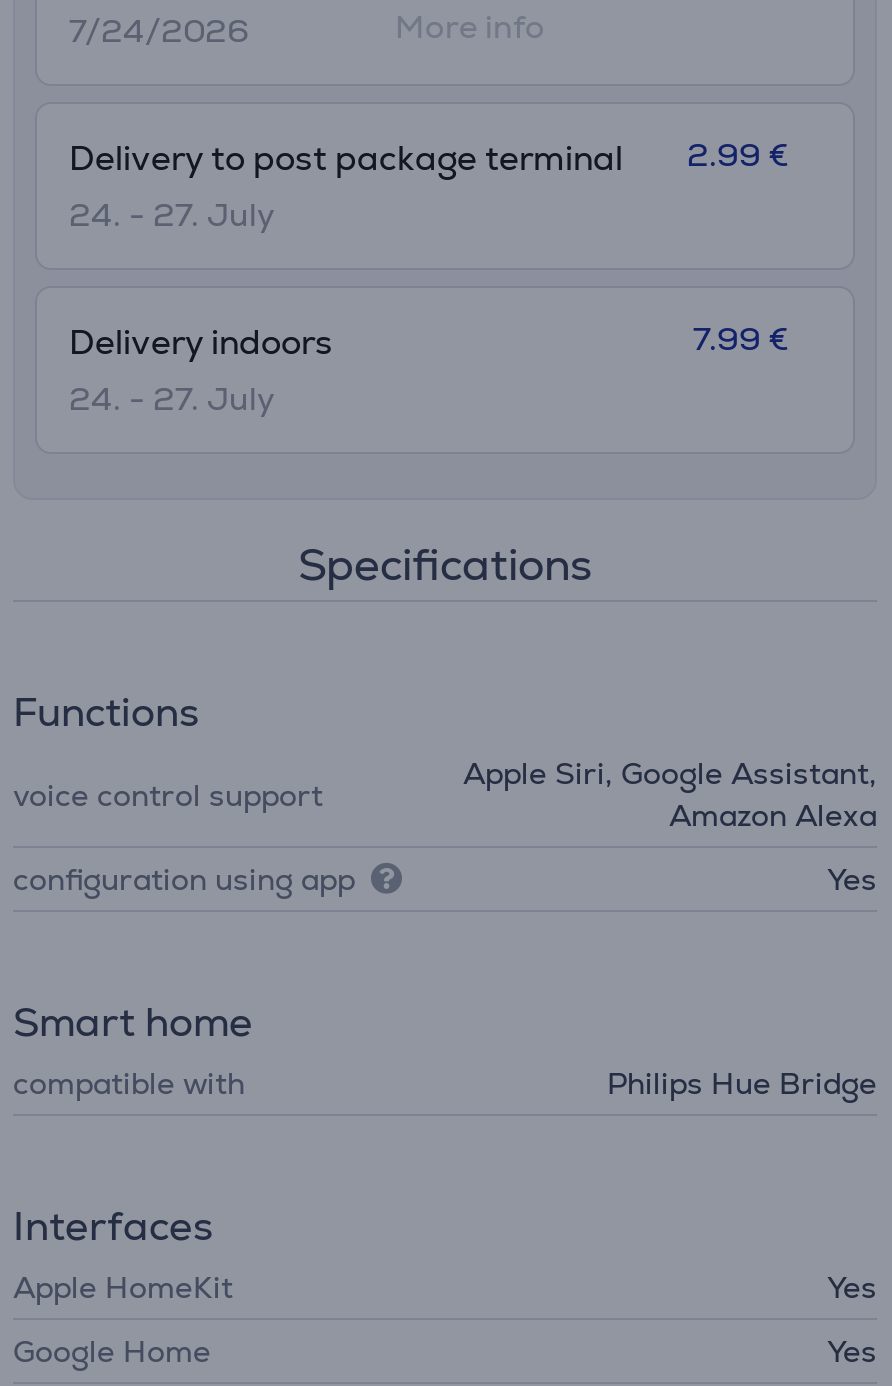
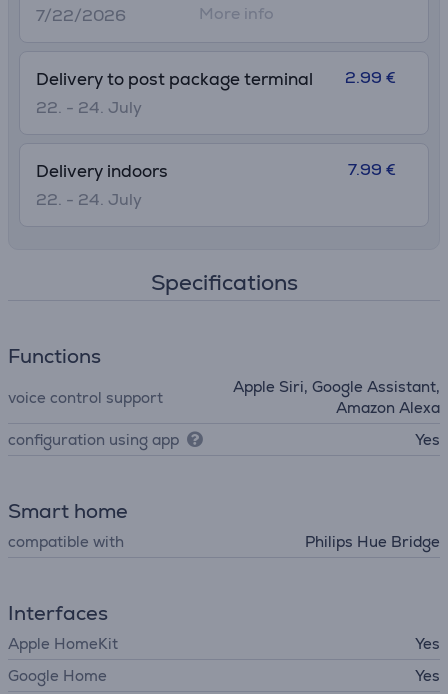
[69,10,249,52] 7/24/2026 -> [36,5,126,26] 7/22/2026
[69,194,275,236] 24. - 27. July -> [36,97,142,118] 22. - 24. July
[69,378,275,420] 24. - 27. July -> [36,189,142,210] 22. - 24. July

